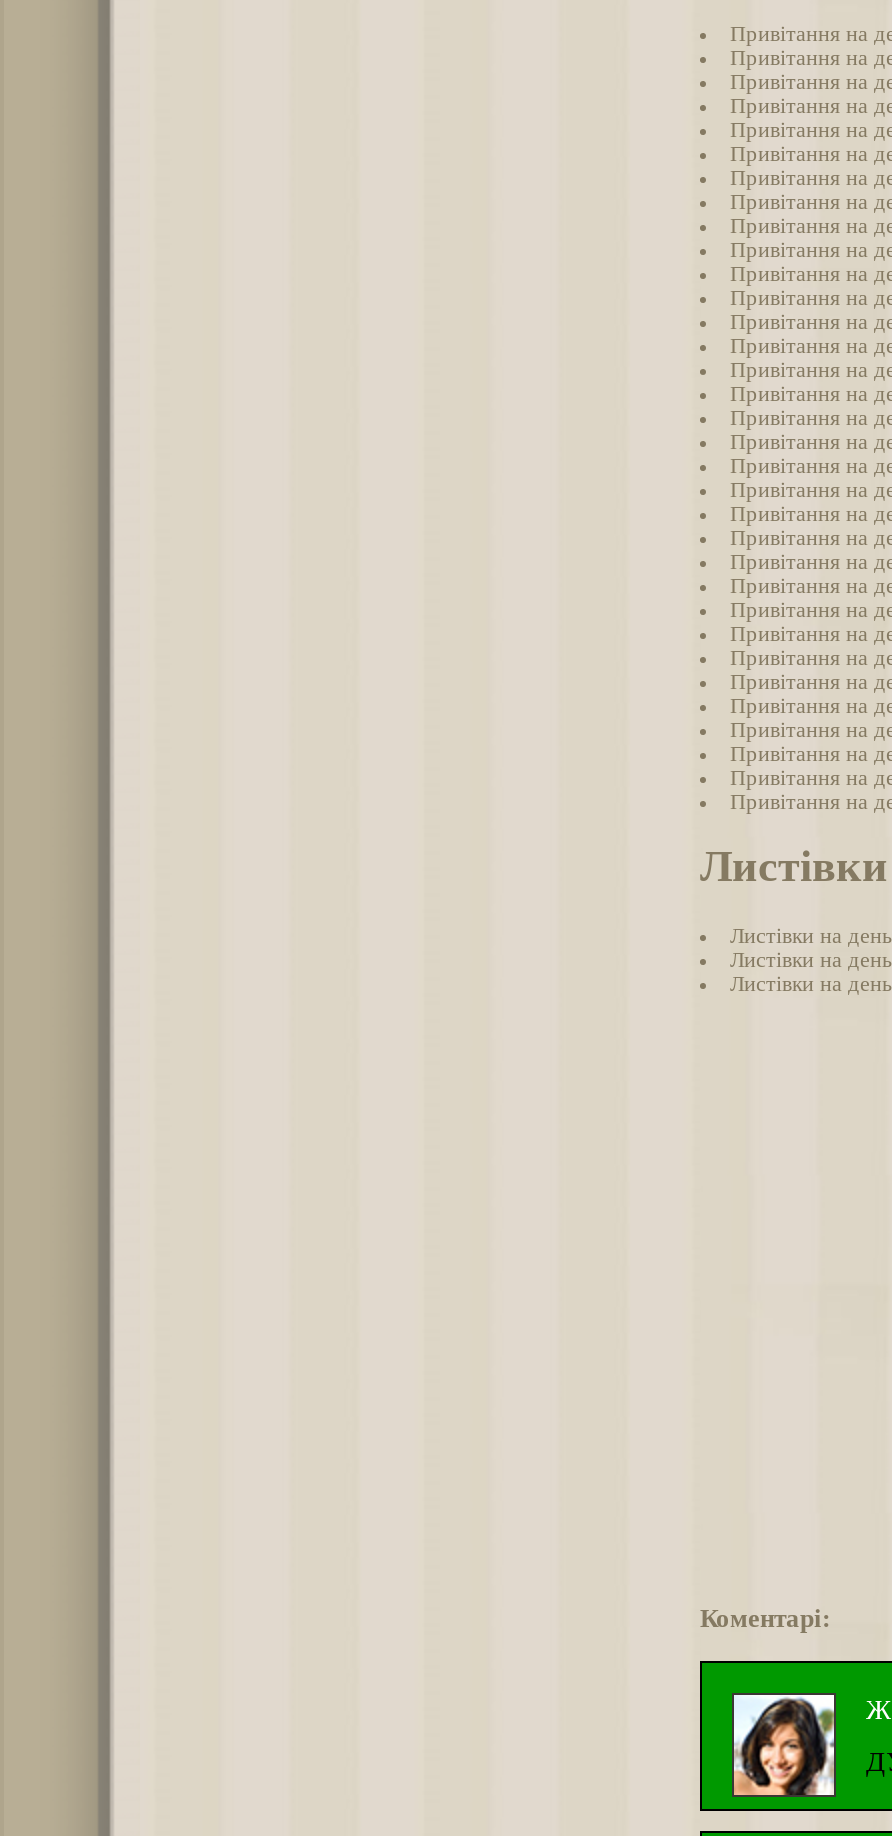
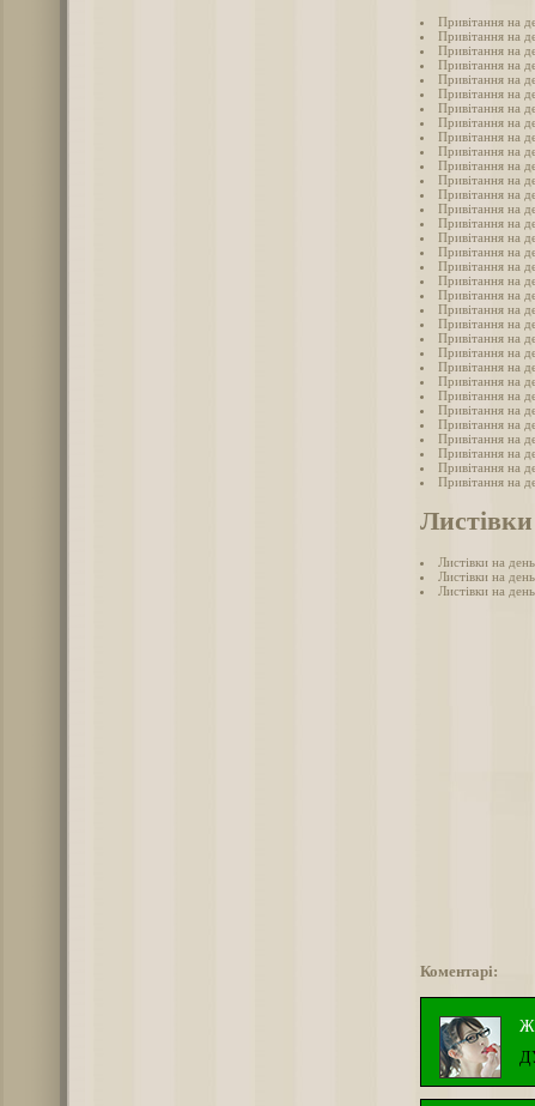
[732,1693,836,1797] [image] -> [439,1016,500,1078] [image]

